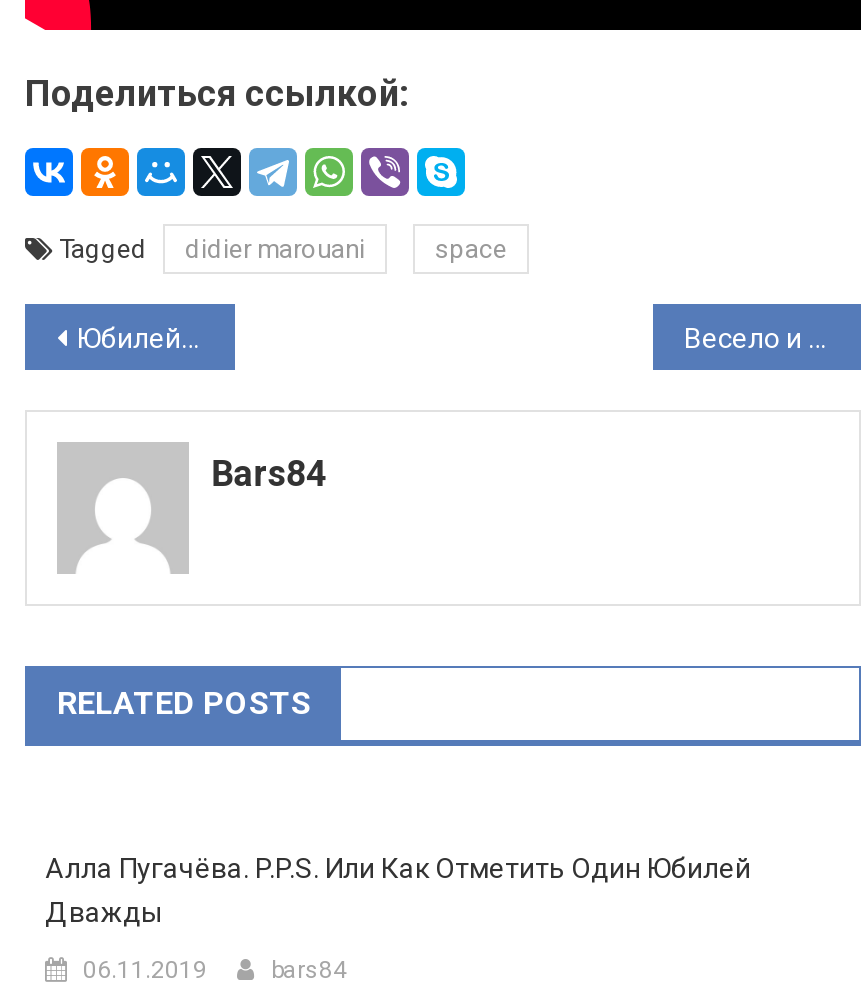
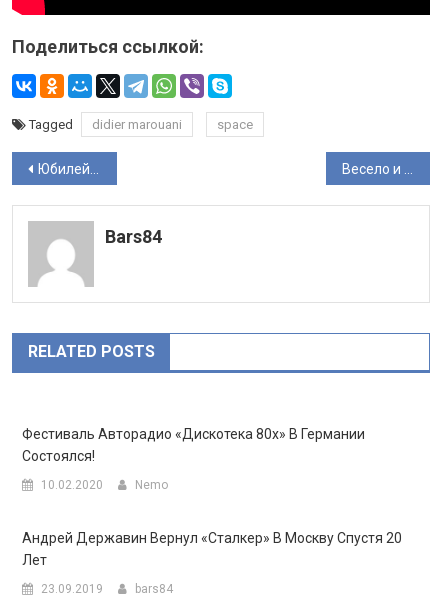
[45,851,751,983] Алла Пугачёва. P.P.S. Или Как Отметить Один Юбилей | Дважды | 06.11.2019 -> [22,426,402,596] Фестиваль Авторадио «Дискотека 80х» В Германии | Состоялся! | 10.02.2020 | Nemo | Андрей Державин Вернул «Сталкер» В Москву Спустя 20 | Лет | 23.09.2019

